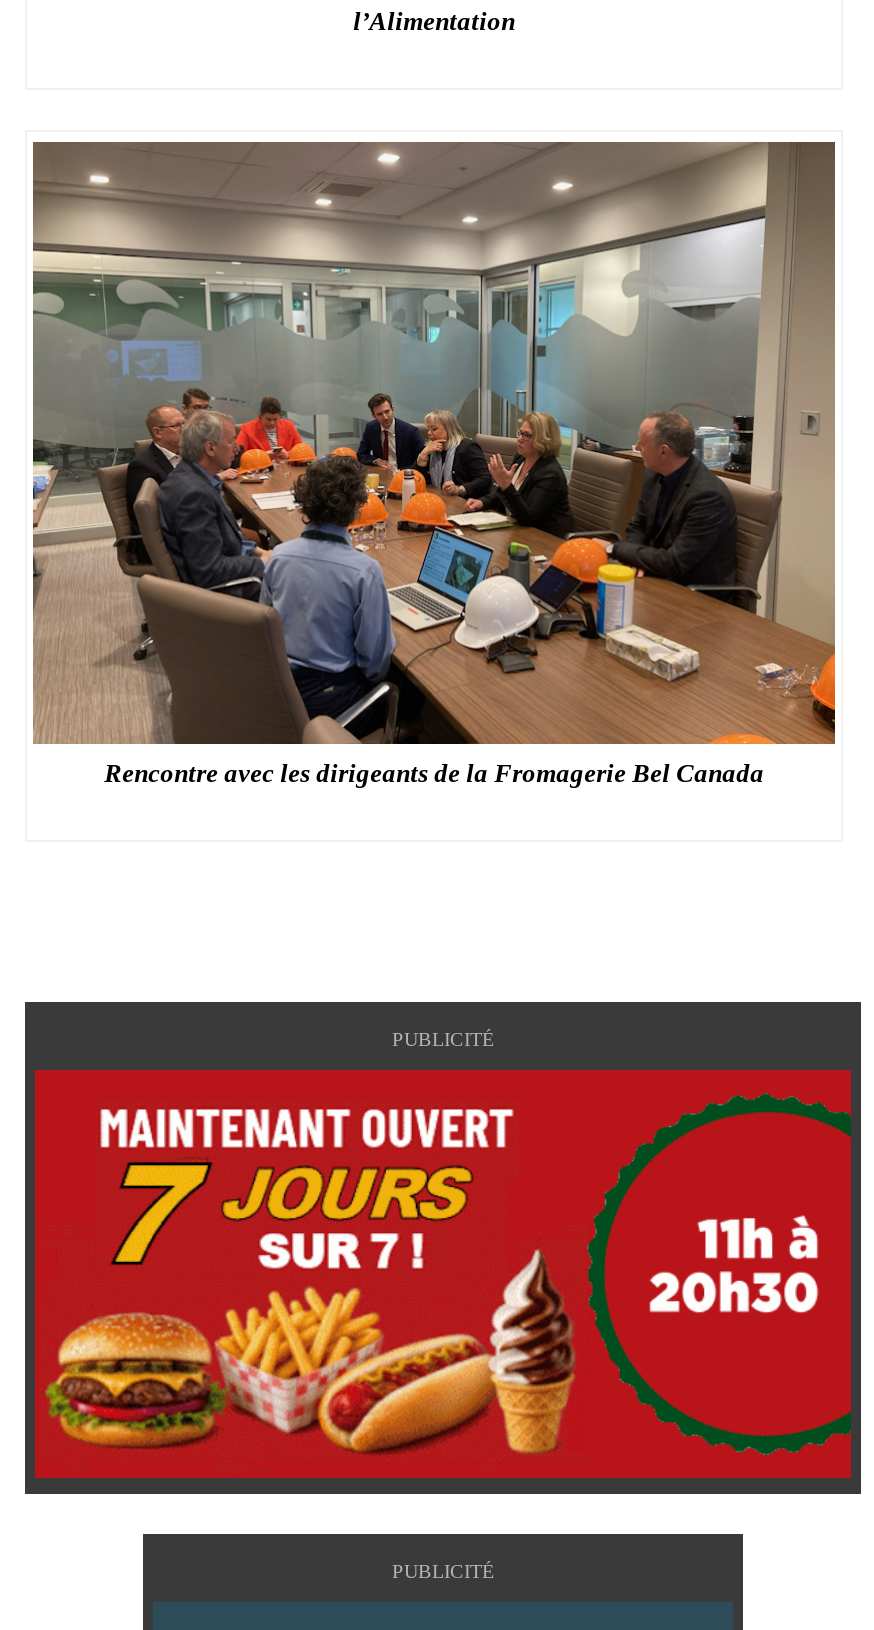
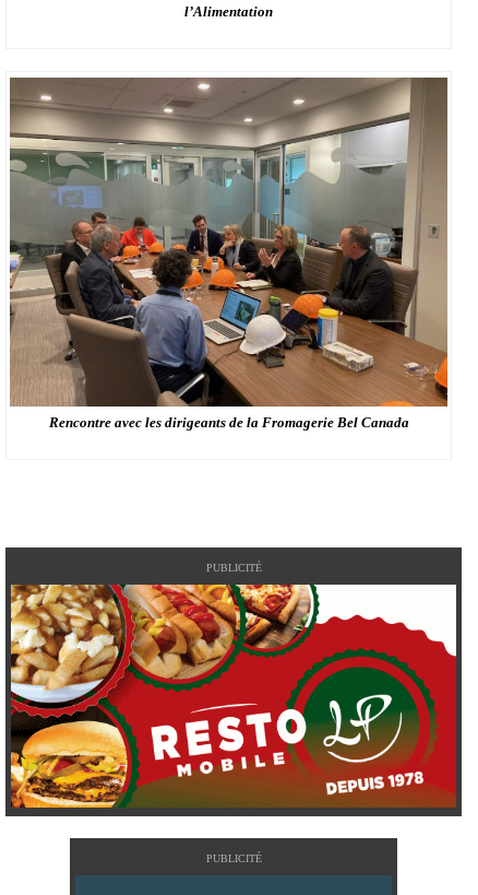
[33,1068,851,1480] [image] -> [10,584,457,809] [image]

